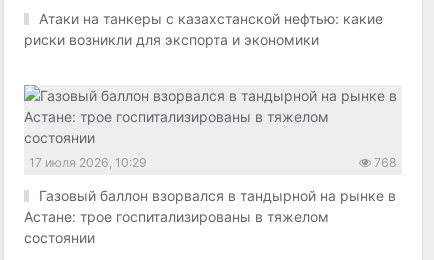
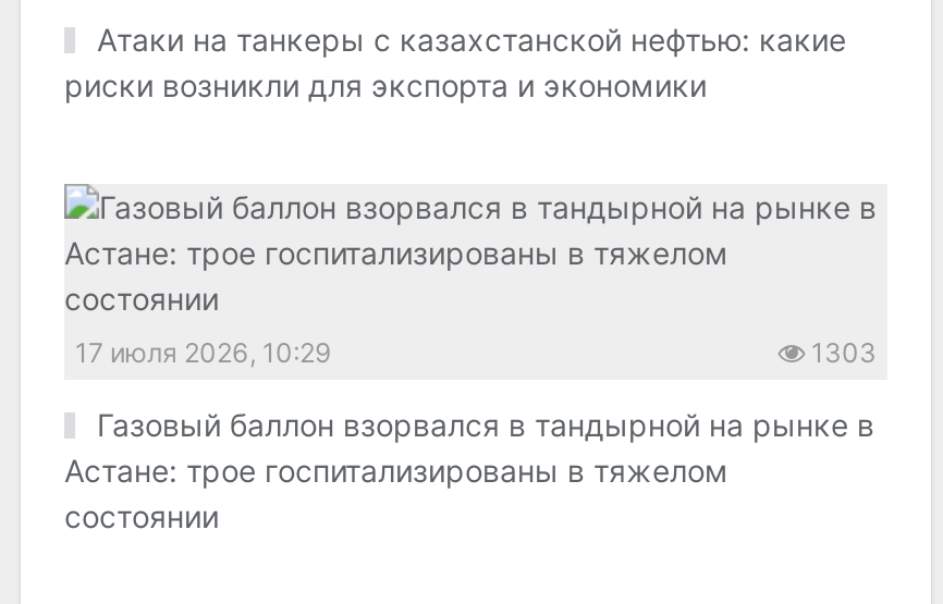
[371,155,397,170] 768 -> [805,337,877,369] 1303

